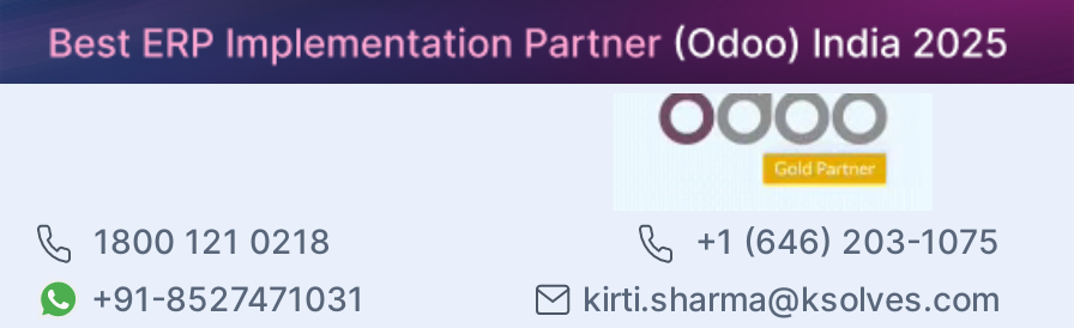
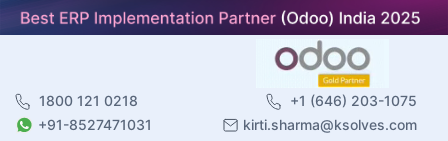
[657,91,889,211] [image] -> [274,39,371,89] [image]

